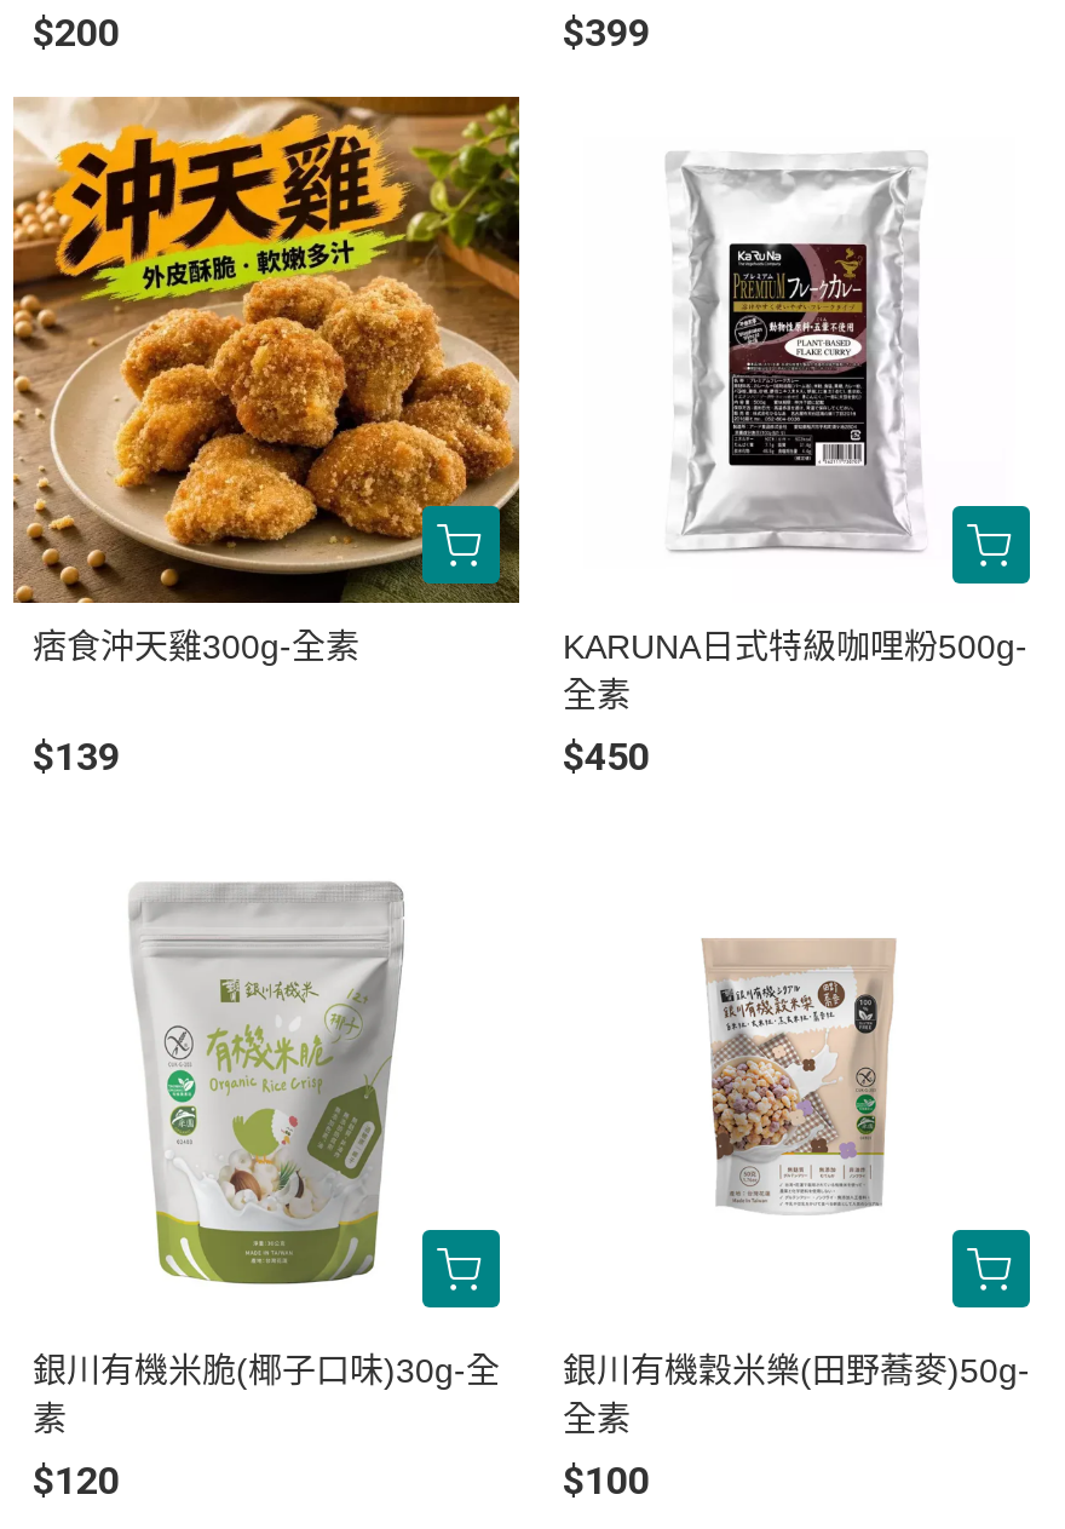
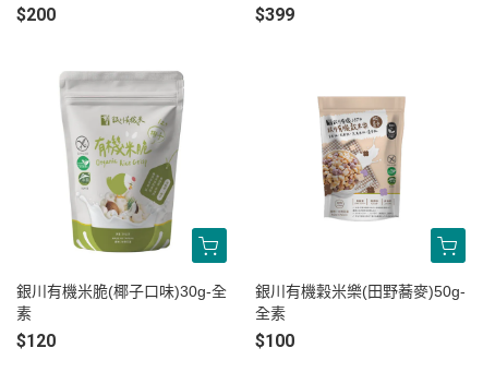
[11,94,522,780] [image] | 痞食沖天雞300g-全素 | $139 -> none
[563,153,1027,780] [image] | KARUNA日式特級咖哩粉500g- | 全素 | $450 -> none

